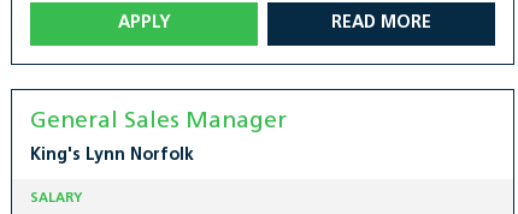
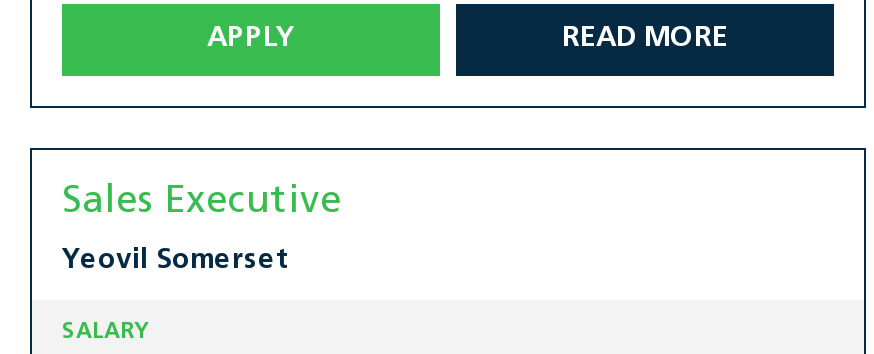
[30,110,287,133] General Sales Manager -> [62,185,342,223] Sales Executive
[30,147,194,165] King's Lynn Norfolk -> [62,246,290,276] Yeovil Somerset

